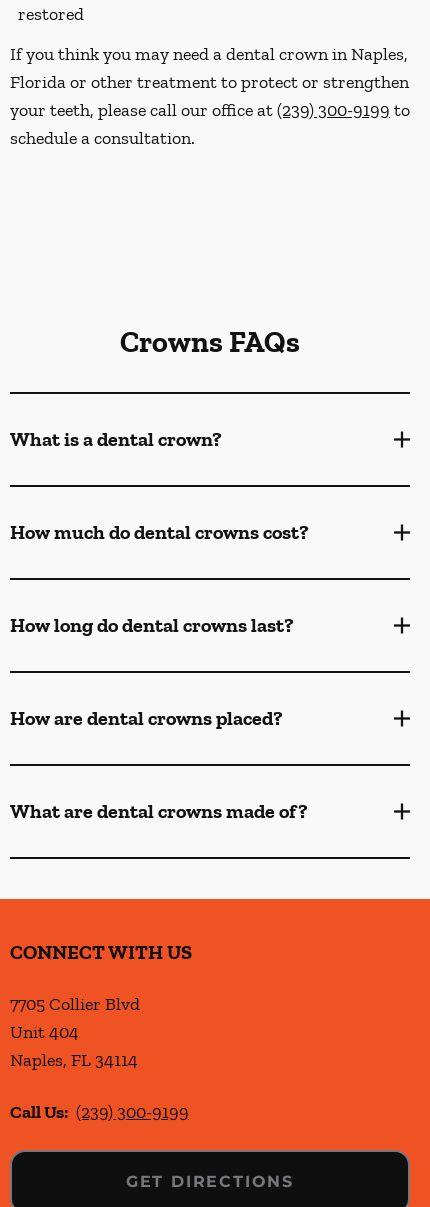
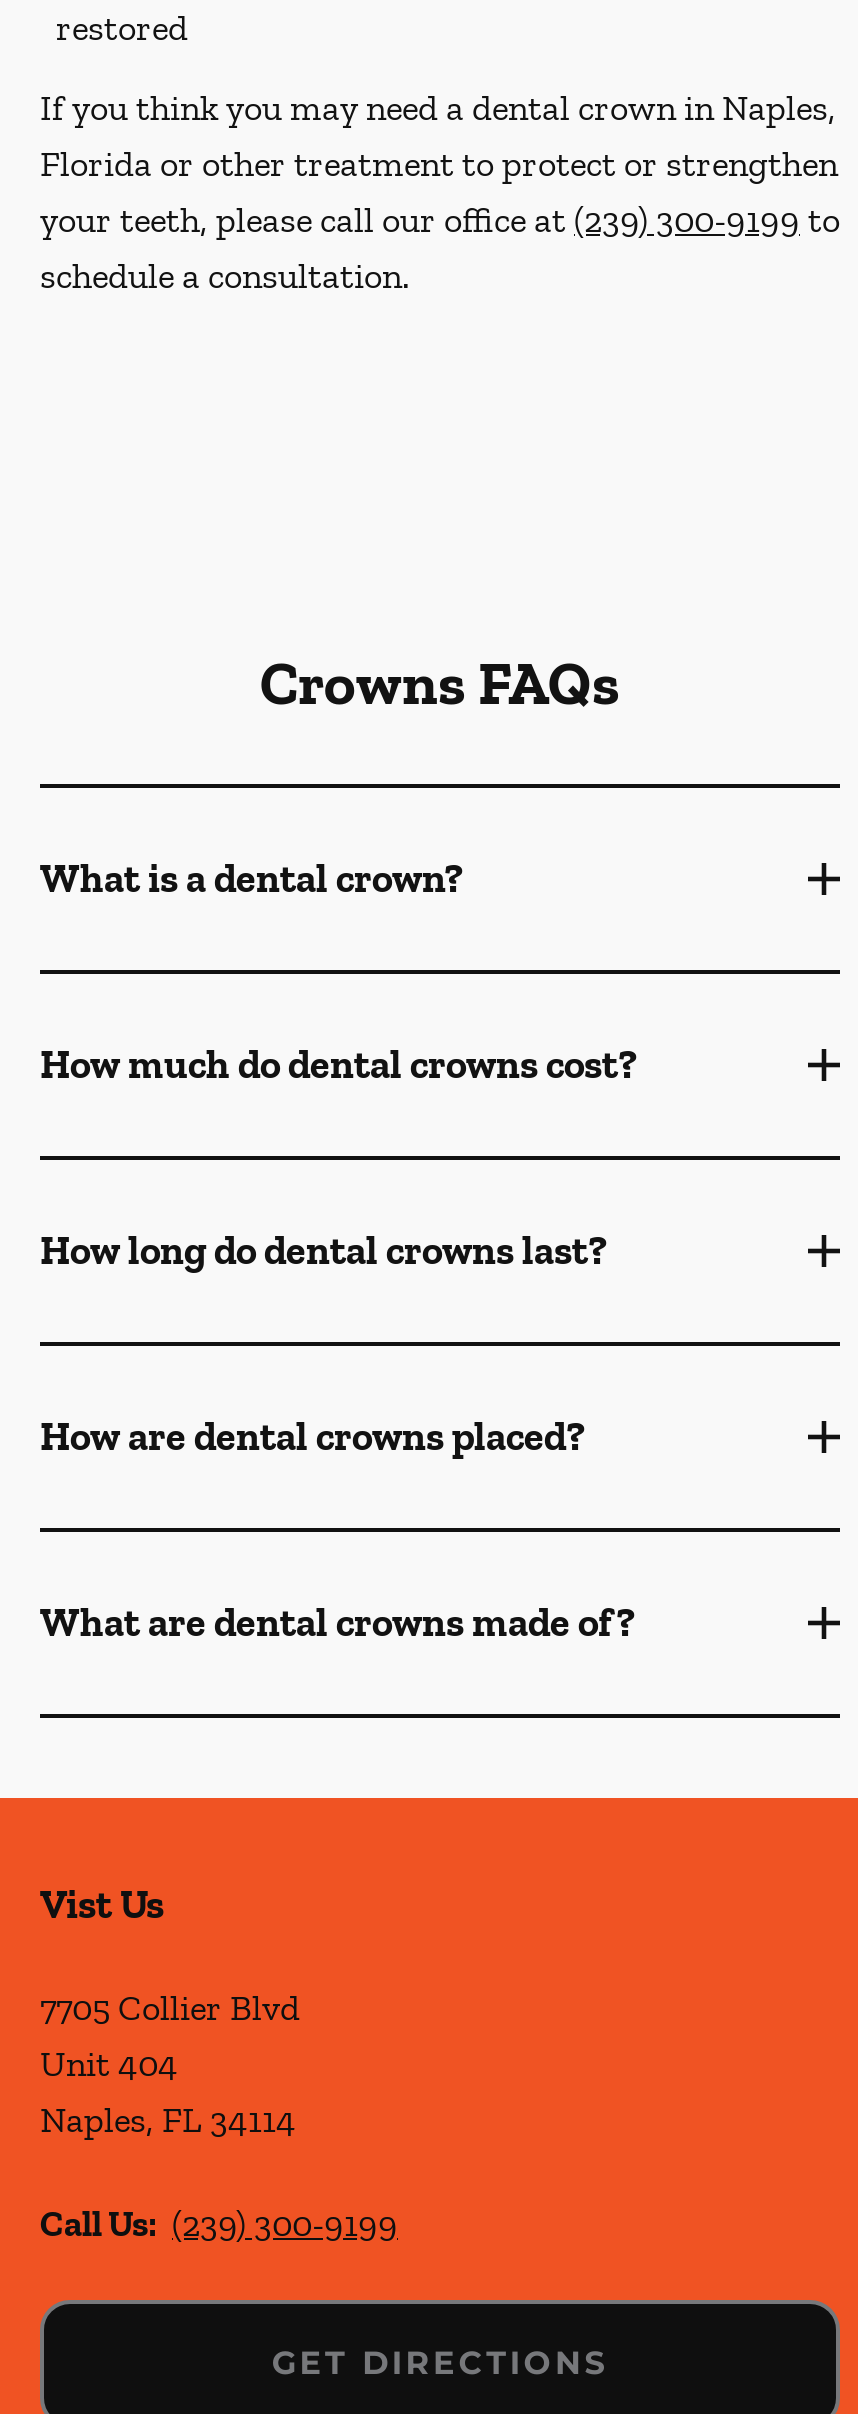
[10,940,192,964] CONNECT WITH US -> [40,1880,164,1928] Vist Us

